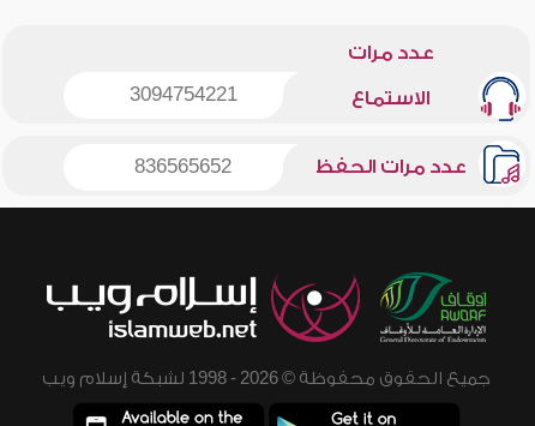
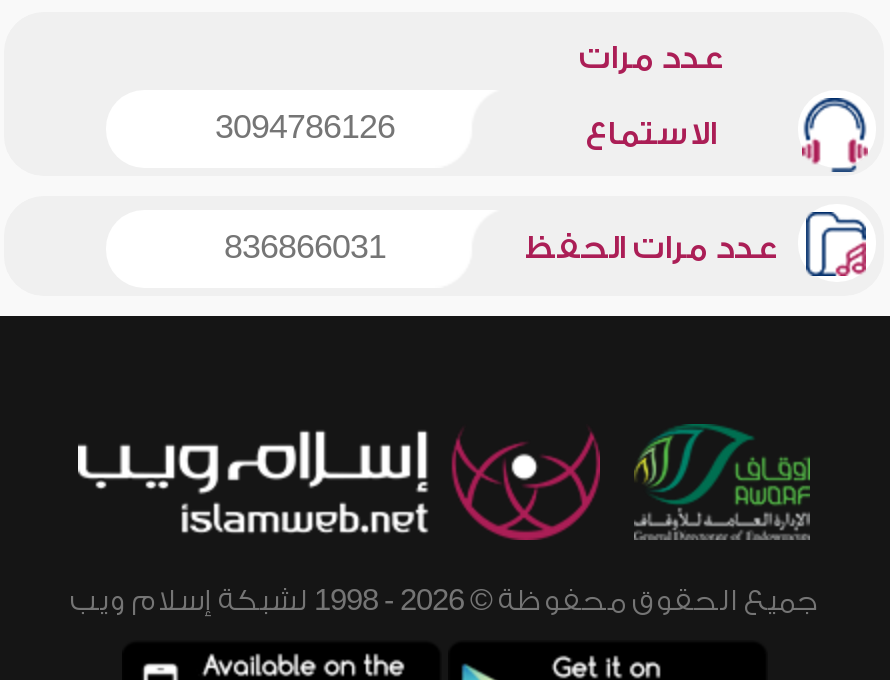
[129,85,237,106] 3094754221 -> [215,111,395,147] 3094786126
[134,156,232,178] 836565652 -> [224,230,386,266] 836866031

